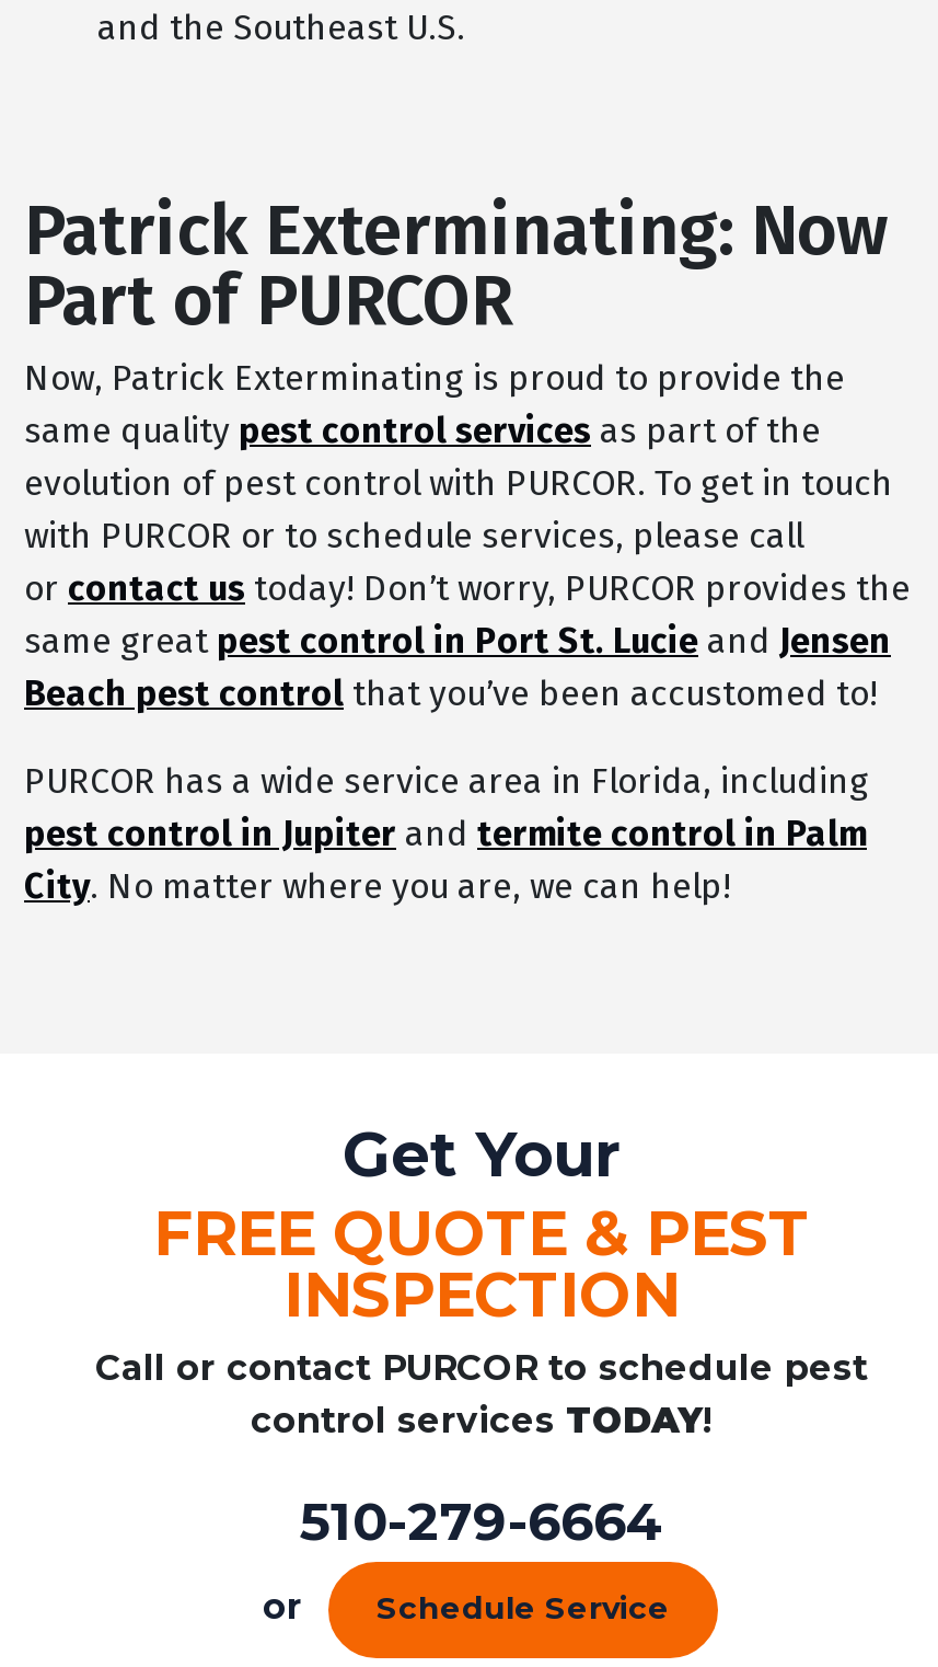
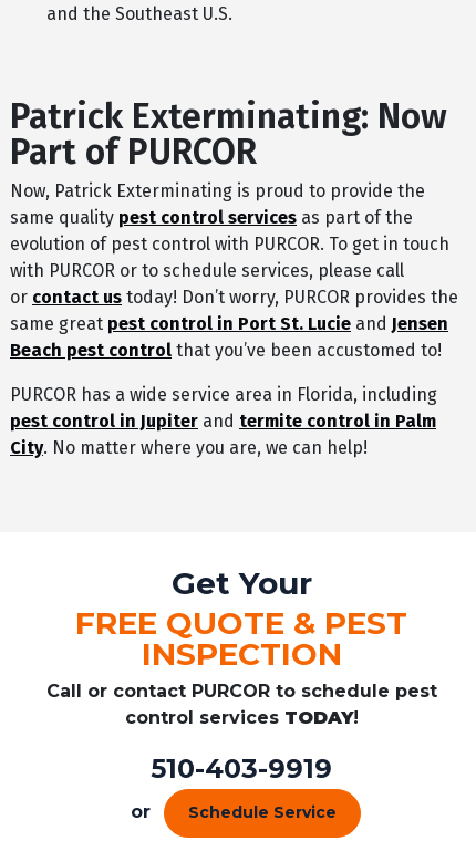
[300,1490,663,1553] 510-279-6664 -> [151,752,332,785] 510-403-9919

